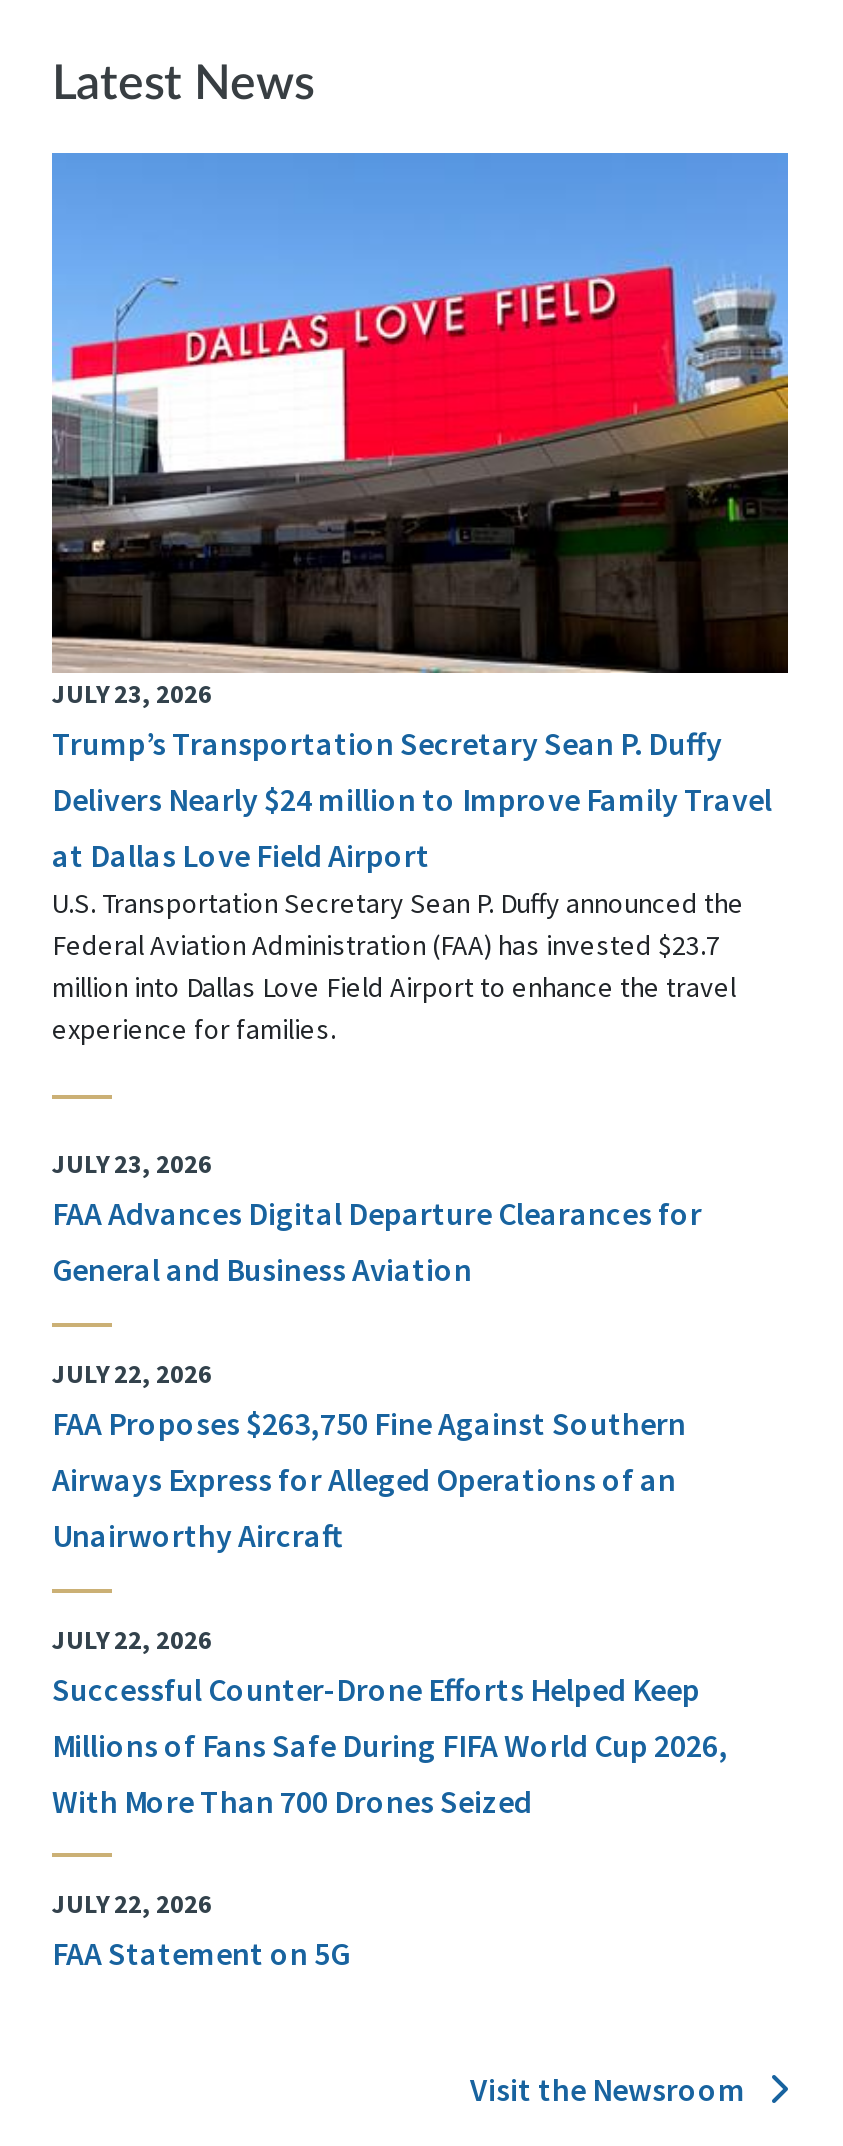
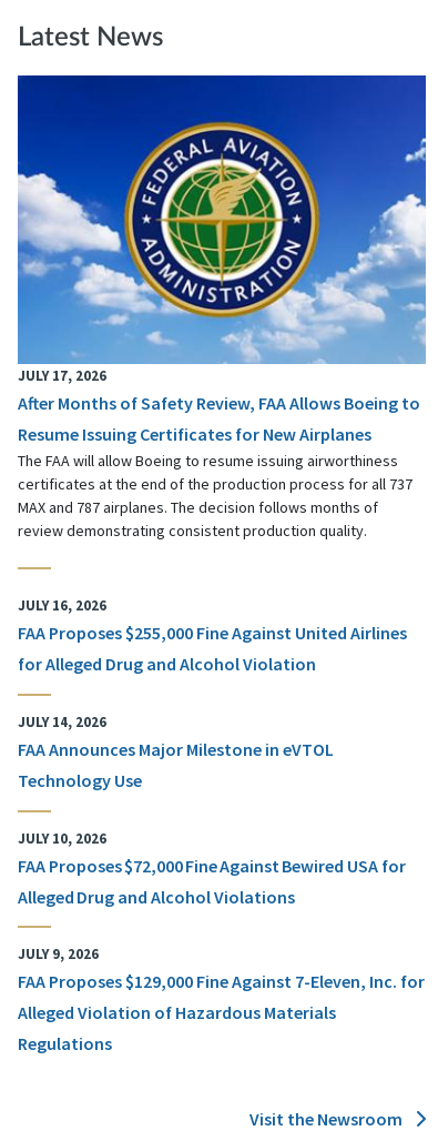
[50,151,790,1046] [image] | JULY 23, 2026 | Trump’s Transportation Secretary Sean P. Duffy | Delivers Nearly $24 million to Improve Family Travel | at Dallas Love Field Airport | U.S. Transportation Secretary Sean P. Duffy announced the | Federal Aviation Administration (FAA) has invested $23.7 | million into Dallas Love Field Airport to enhance the travel | experience for families. -> [17,74,427,540] [image] | JULY 17, 2026 | After Months of Safety Review, FAA Allows Boeing to | Resume Issuing Certificates for New Airplanes | The FAA will allow Boeing to resume issuing airworthiness | certificates at the end of the production process for all 737 | MAX and 787 airplanes. The decision follows months of | review demonstrating consistent production quality.
[52,1148,702,1290] JULY 23, 2026 | FAA Advances Digital Departure Clearances for | General and Business Aviation -> [18,596,407,675] JULY 16, 2026 | FAA Proposes $255,000 Fine Against United Airlines | for Alleged Drug and Alcohol Violation
[52,1357,686,1555] JULY 22, 2026 | FAA Proposes $263,750 Fine Against Southern | Airways Express for Alleged Operations of an | Unairworthy Aircraft -> [18,713,334,791] JULY 14, 2026 | FAA Announces Major Milestone in eVTOL | Technology Use
[52,1622,728,1820] JULY 22, 2026 | Successful Counter-Drone Efforts Helped Keep | Millions of Fans Safe During FIFA World Cup 2026, | With More Than 700 Drones Seized -> [18,829,406,907] JULY 10, 2026 | FAA Proposes $72,000 Fine Against Bewired USA for | Alleged Drug and Alcohol Violations
[52,1887,350,1973] JULY 22, 2026 | FAA Statement on 5G -> [18,945,425,1055] JULY 9, 2026 | FAA Proposes $129,000 Fine Against 7-Eleven, Inc. for | Alleged Violation of Hazardous Materials | Regulations

